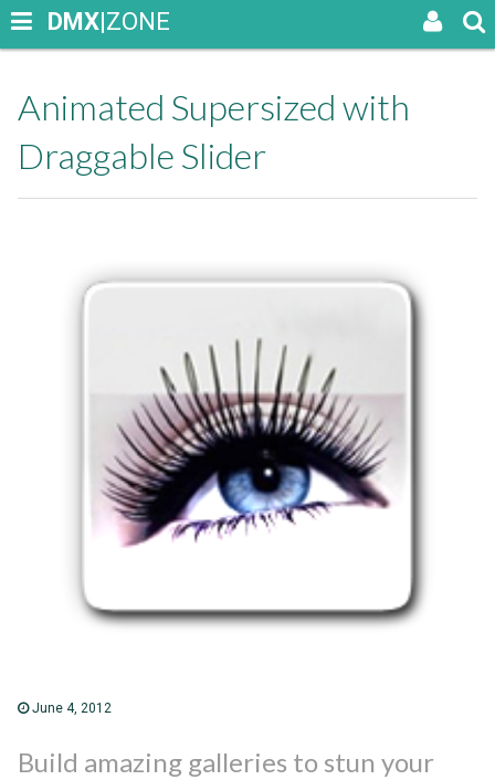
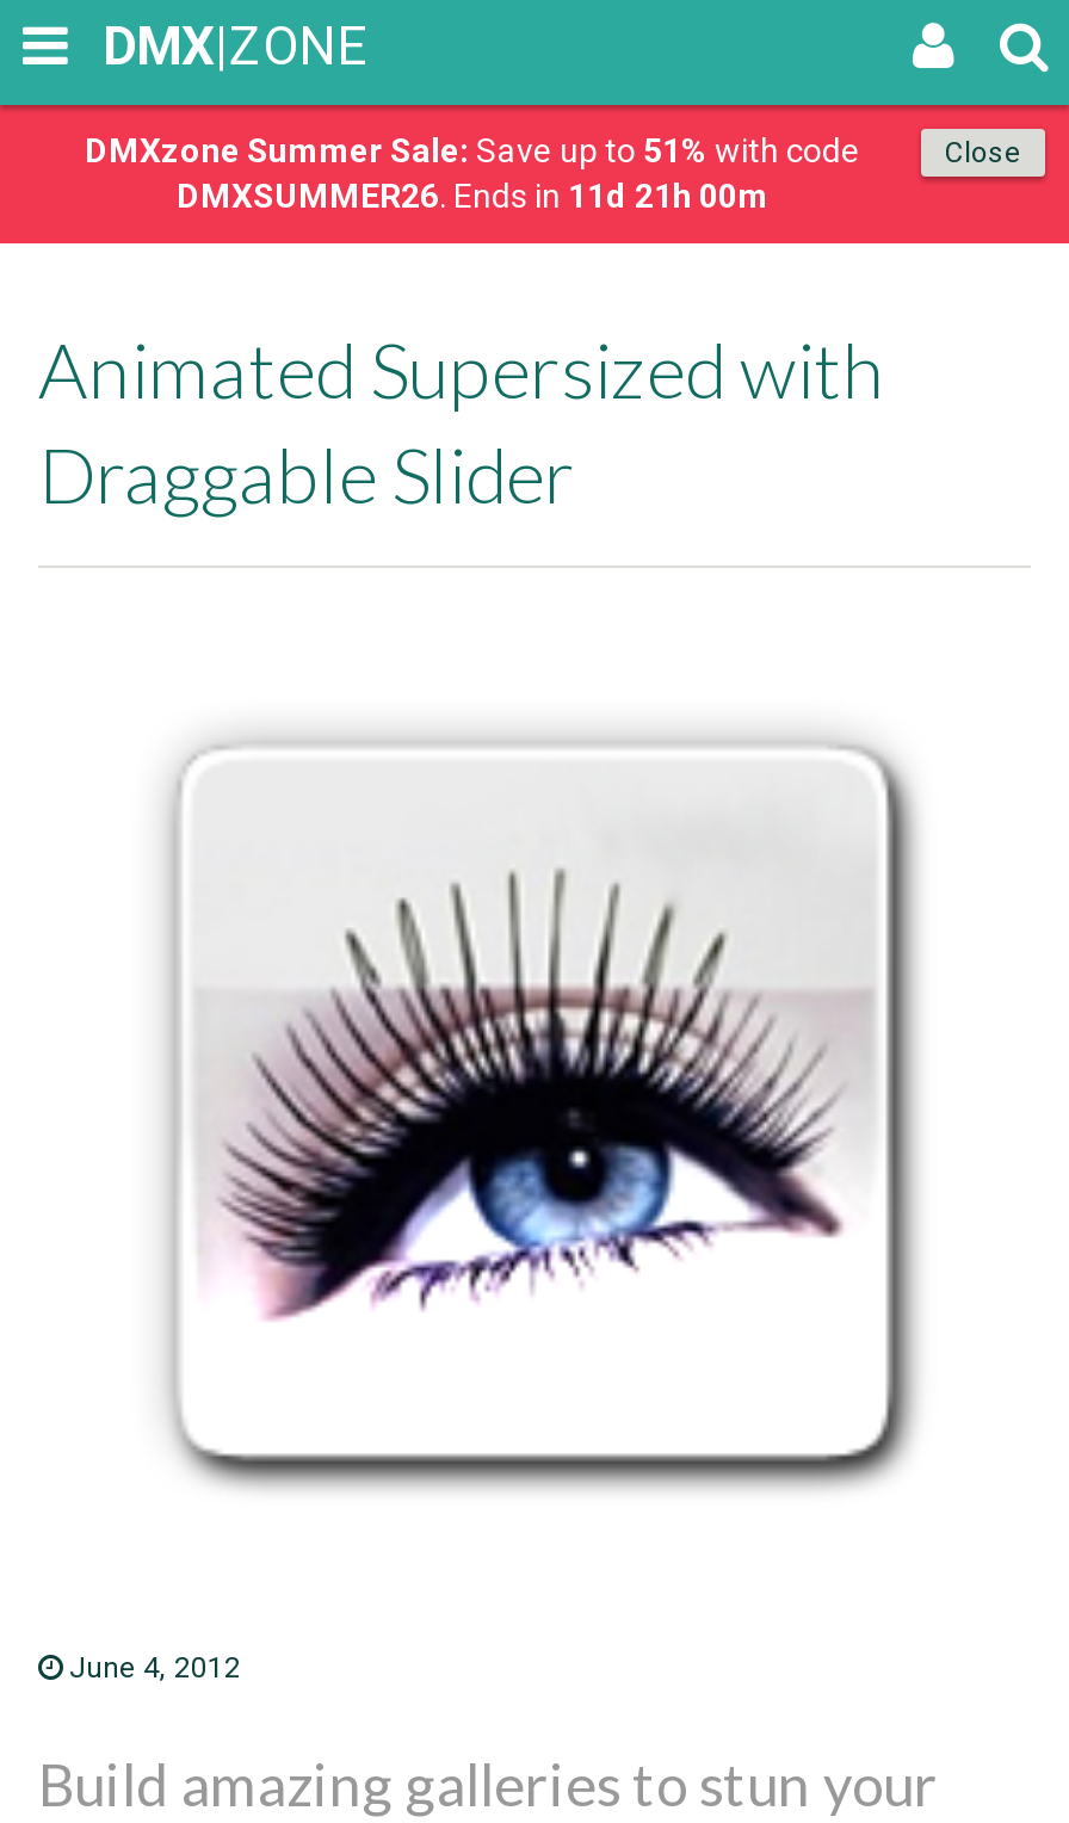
none -> [7,103,1062,246] [image] | Close | DMXzone Summer Sale: Save up to 51% with code | DMXSUMMER26. Ends in 11d 21h 00m

